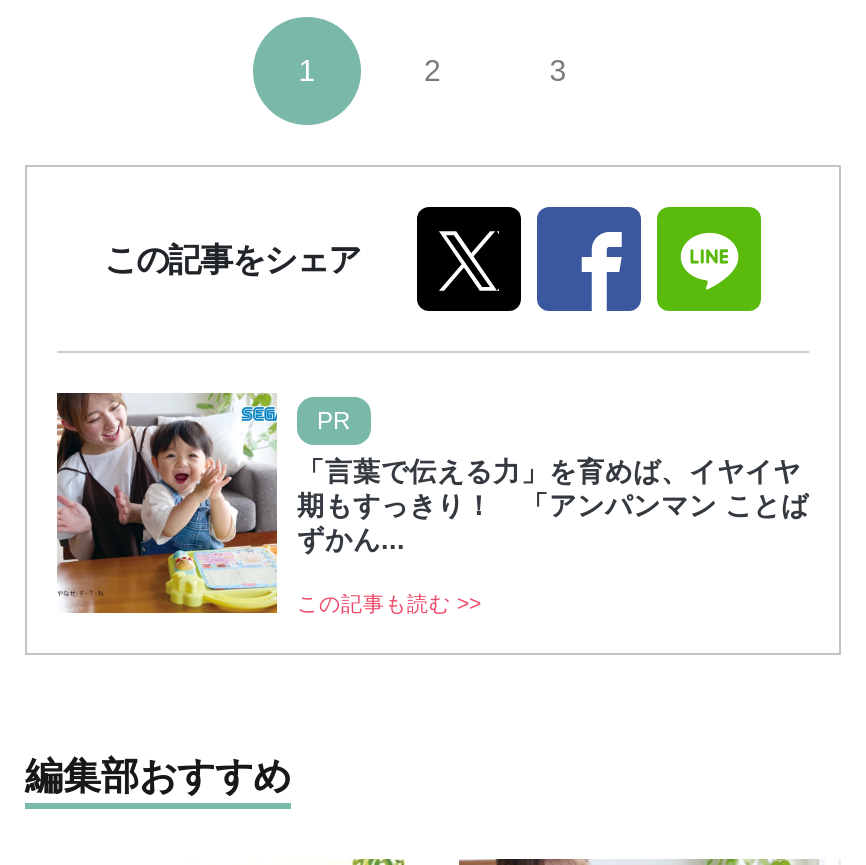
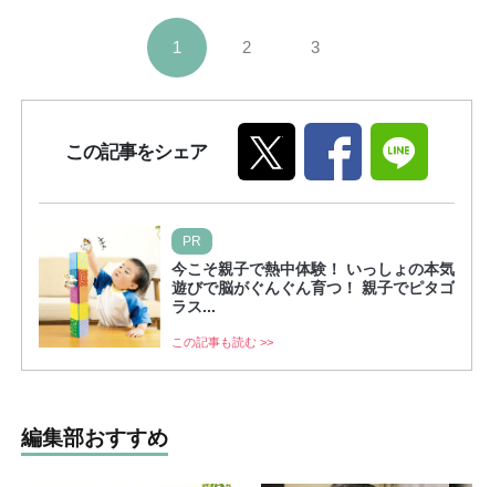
[55,391,809,615] [image] | 「言葉で伝える力」を育めば、イヤイヤ | 期もすっきり！ 「アンパンマン ことば | ずかん... -> [38,226,455,349] [image] | 今こそ親子で熱中体験！ いっしょの本気 | 遊びで脳がぐんぐん育つ！ 親子でピタゴ | ラス...

